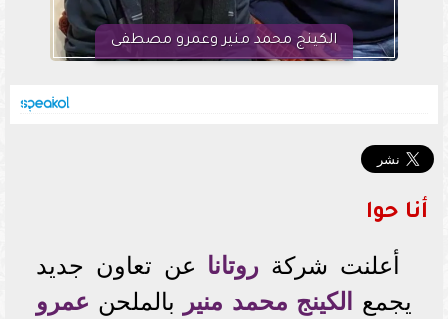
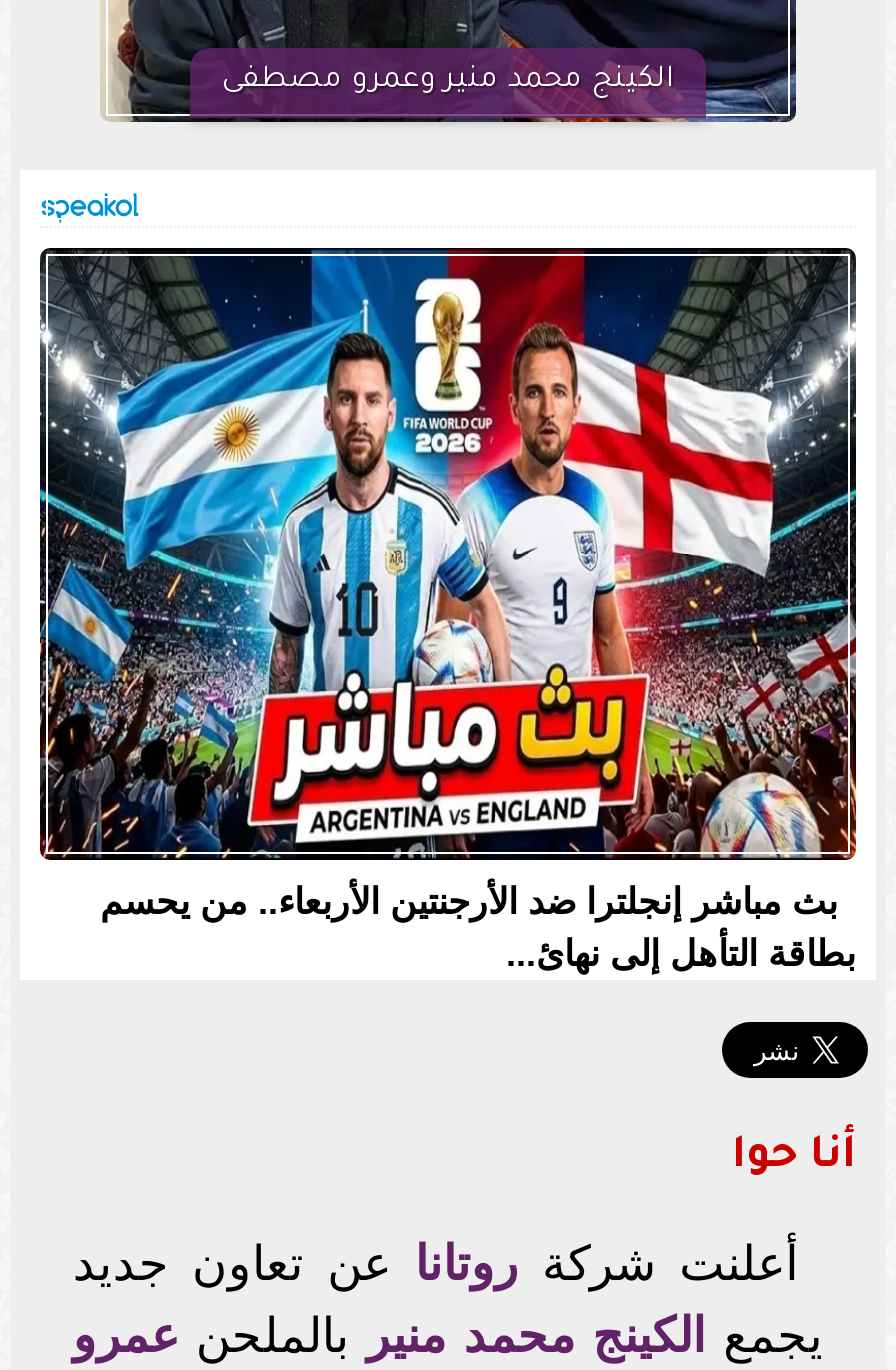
none -> [38,246,858,974] [image] | بث مباشر إنجلترا ضد الأرجنتين الأربعاء.. من يحسم | بطاقة التأهل إلى نهائ...

